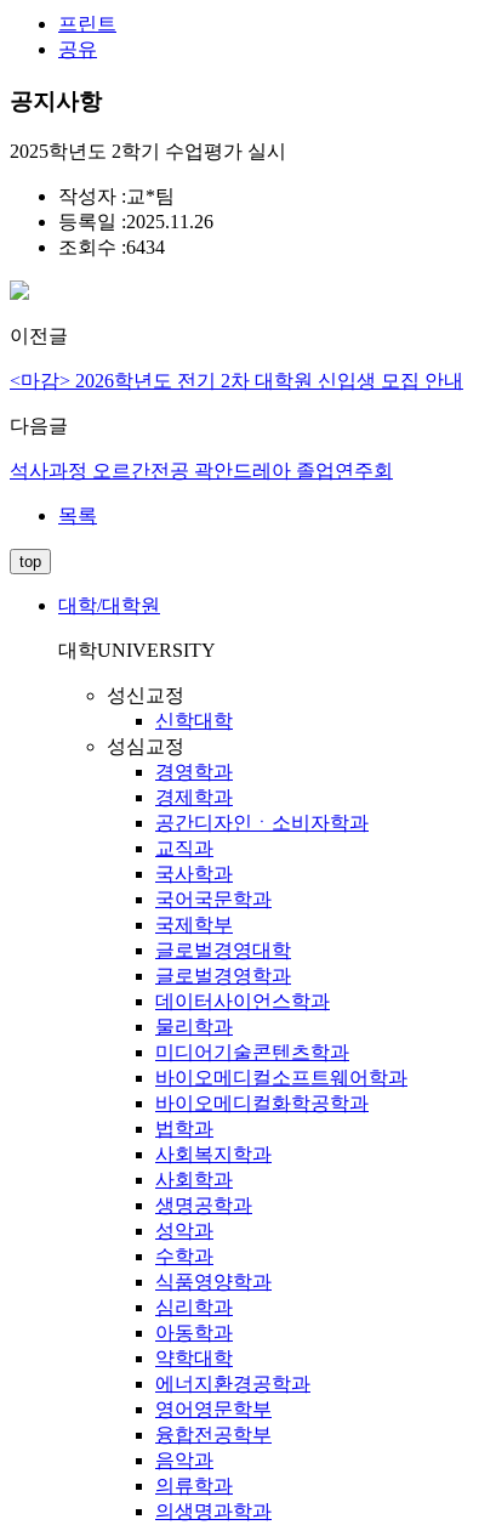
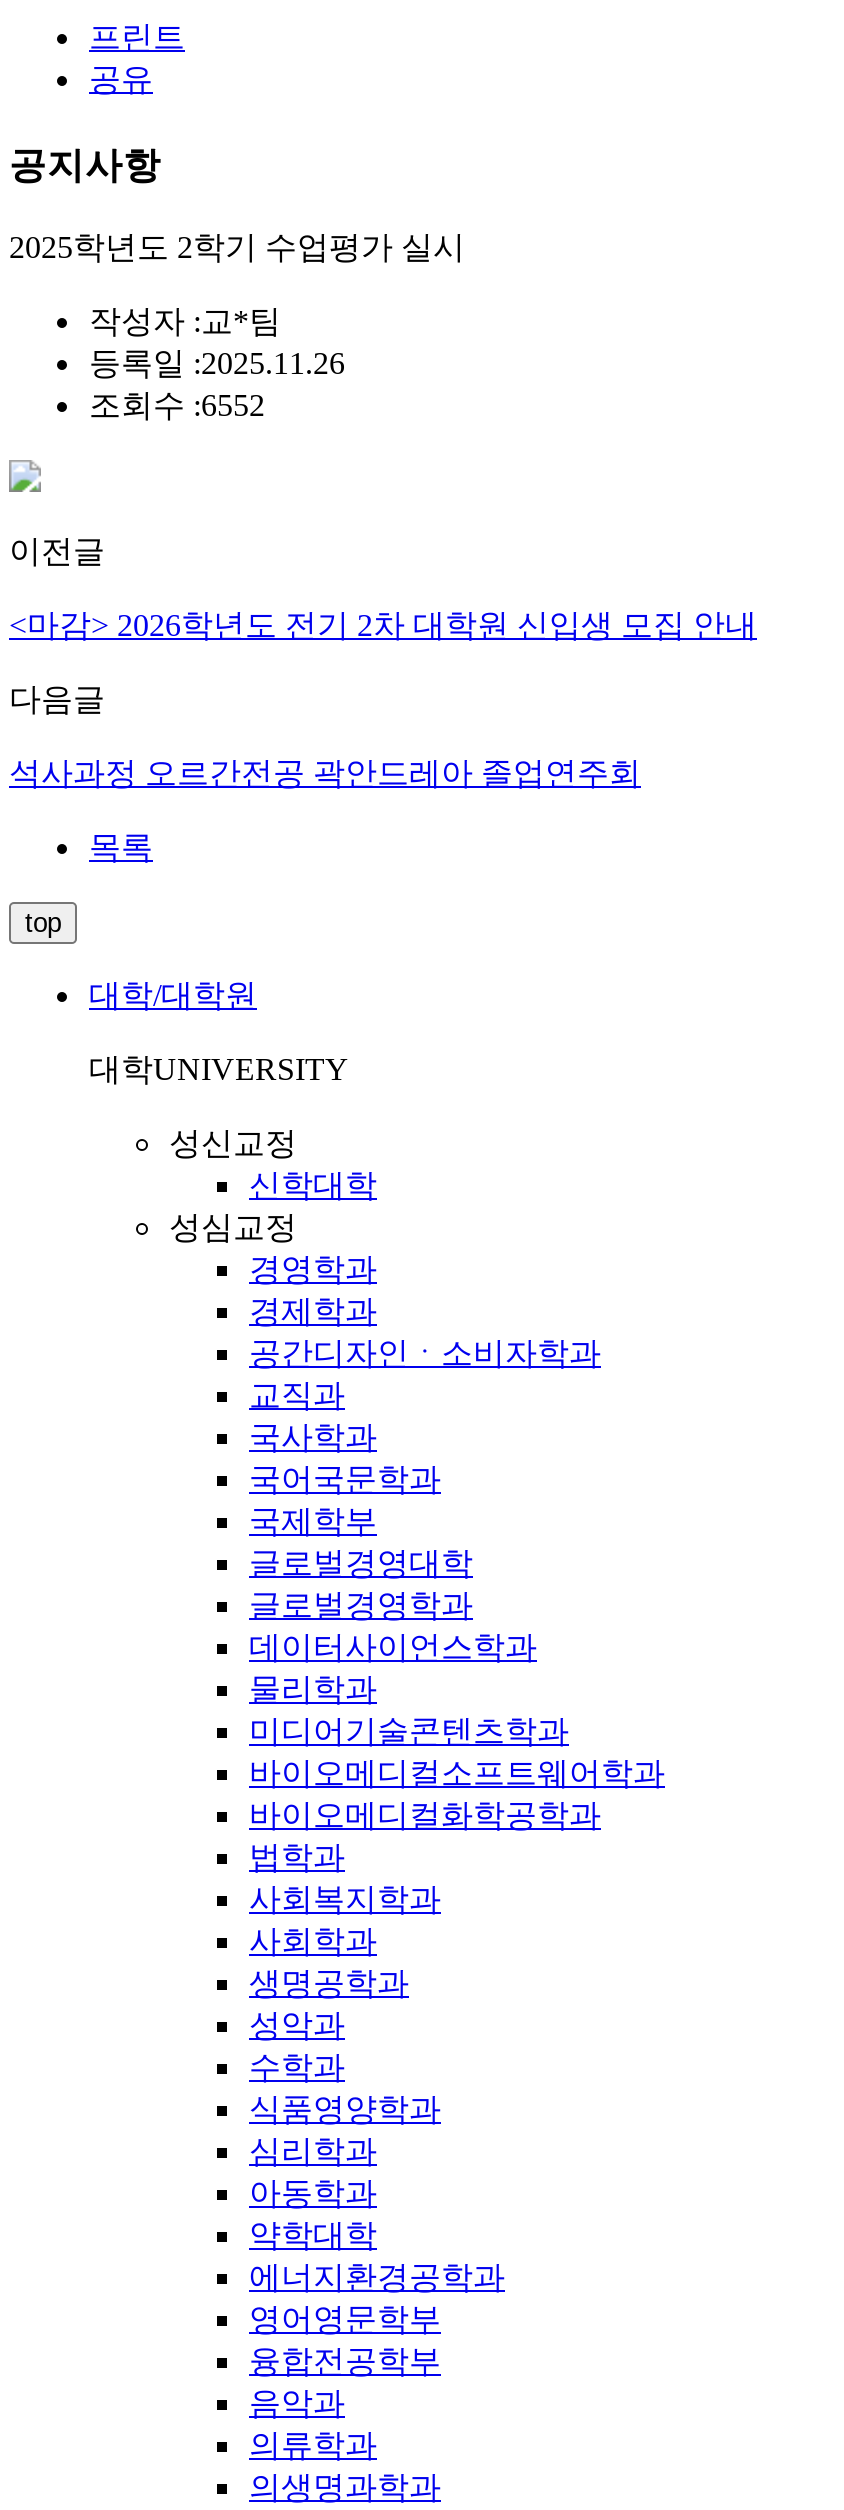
[58,237,165,258] 조회수 : 6434 -> [89,389,265,423] 조회수 : 6552

